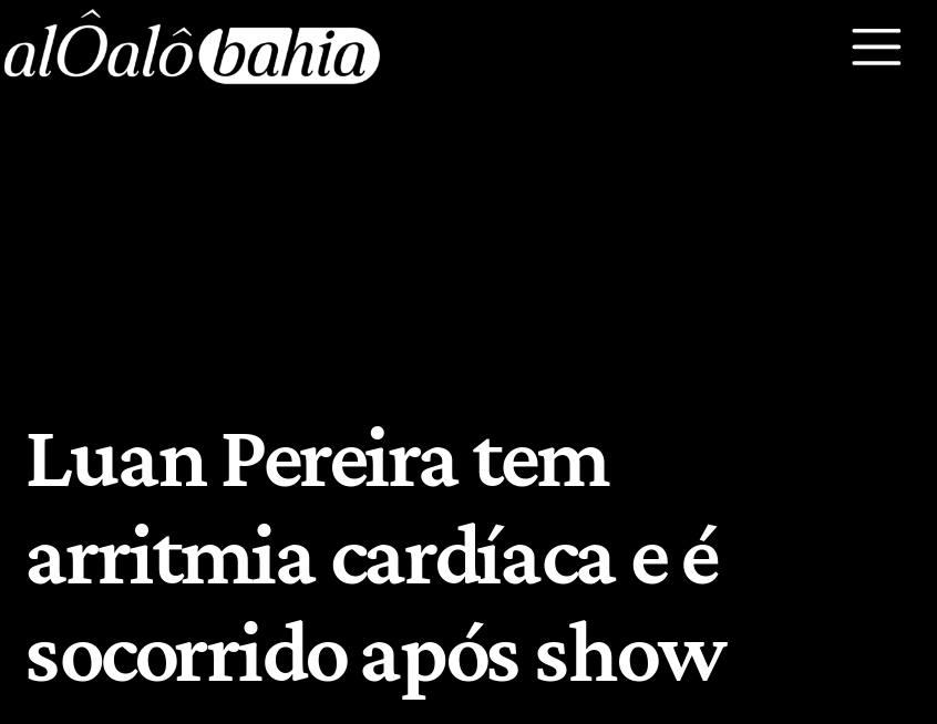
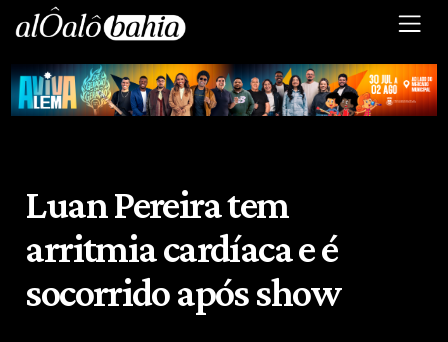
none -> [10,63,438,117] [image]

